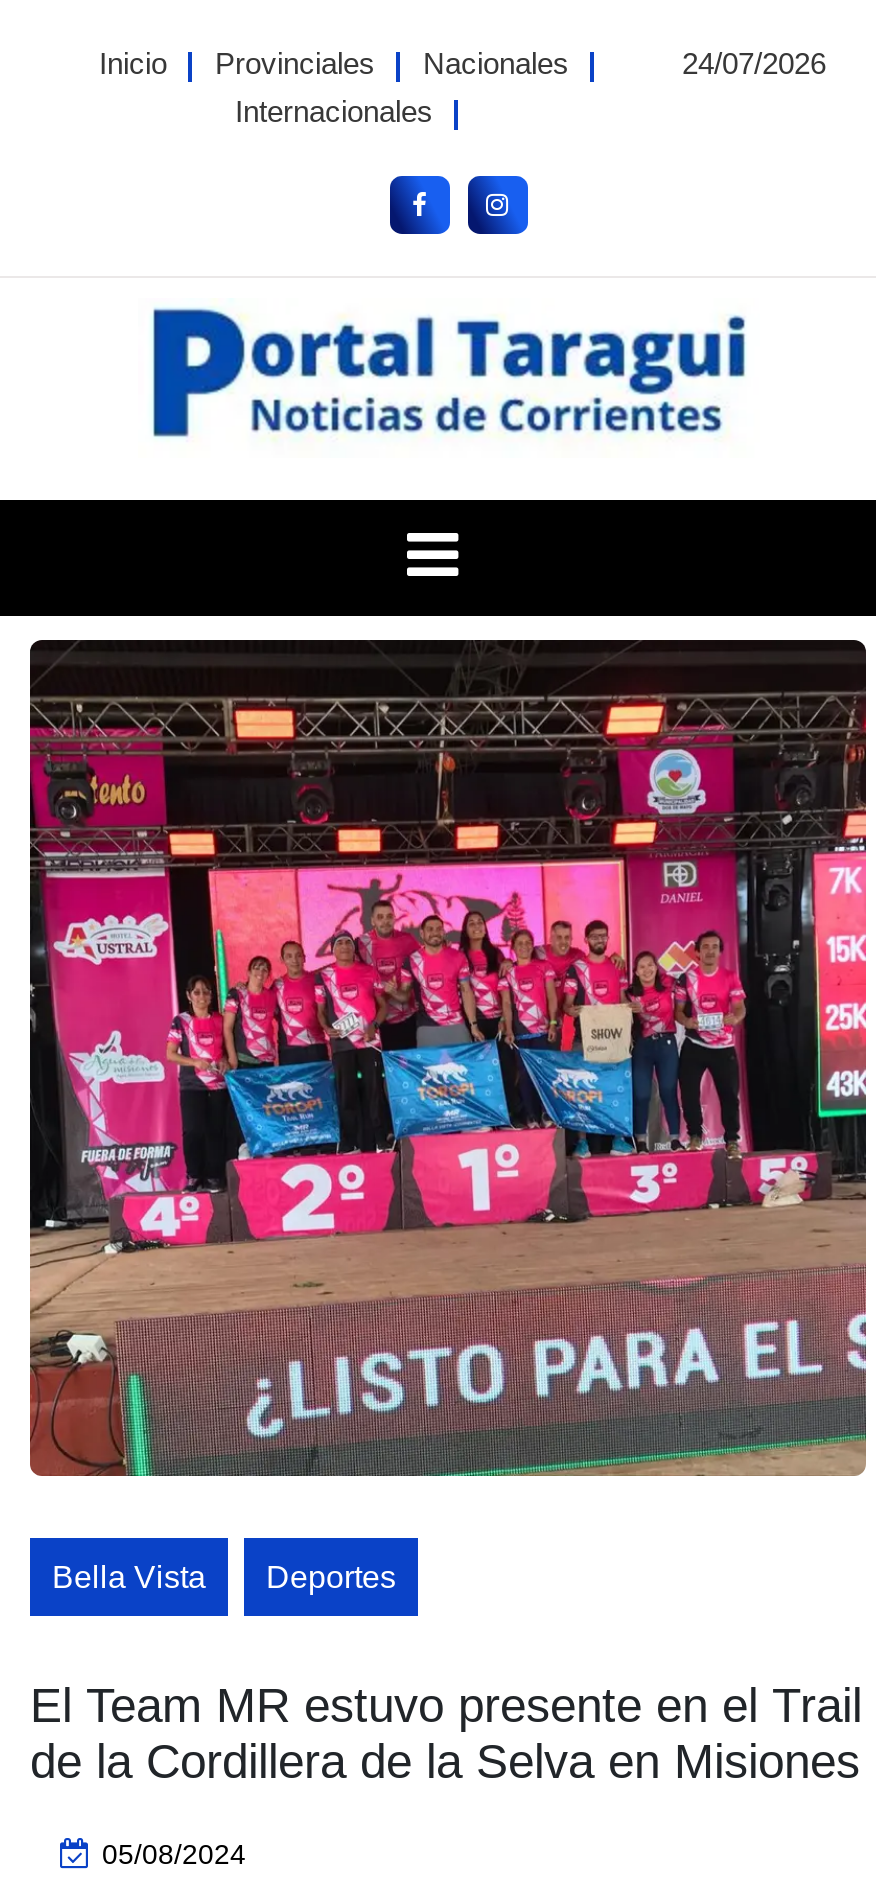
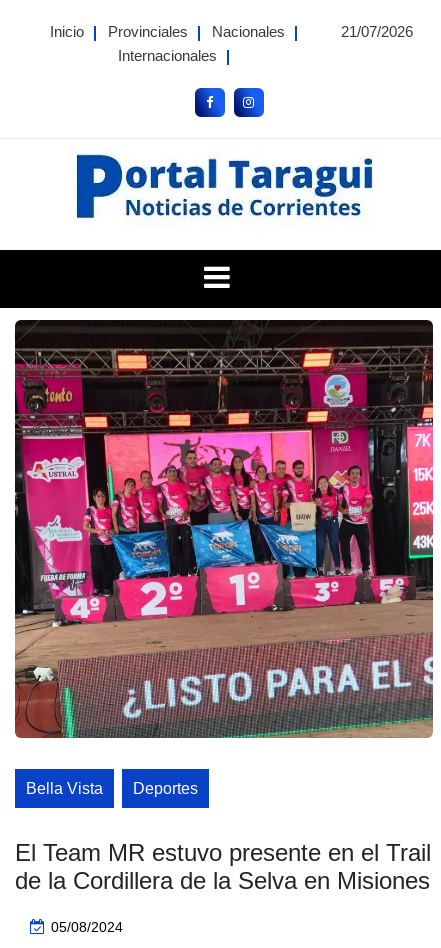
[682,46,826,80] 24/07/2026 -> [341,23,413,40] 21/07/2026

